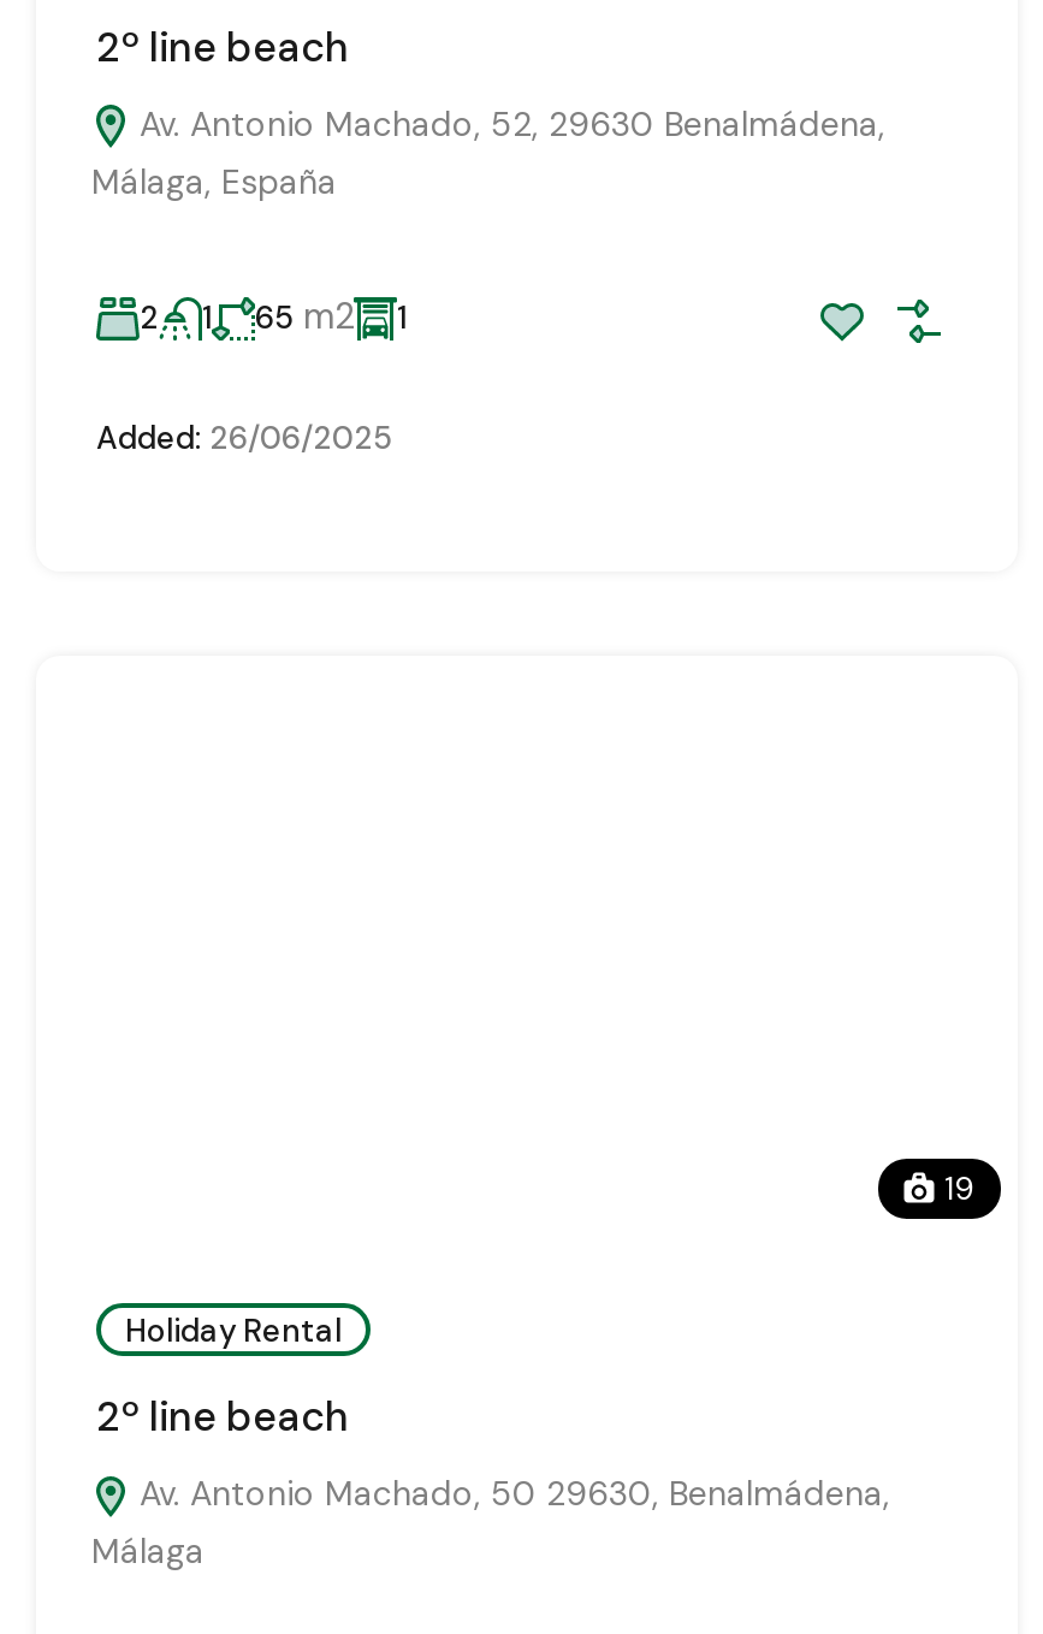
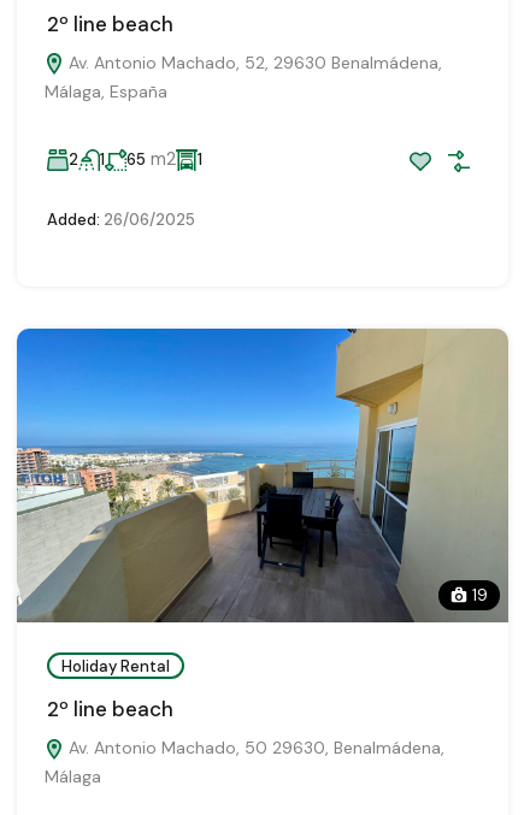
none -> [16,327,510,624] [image]

